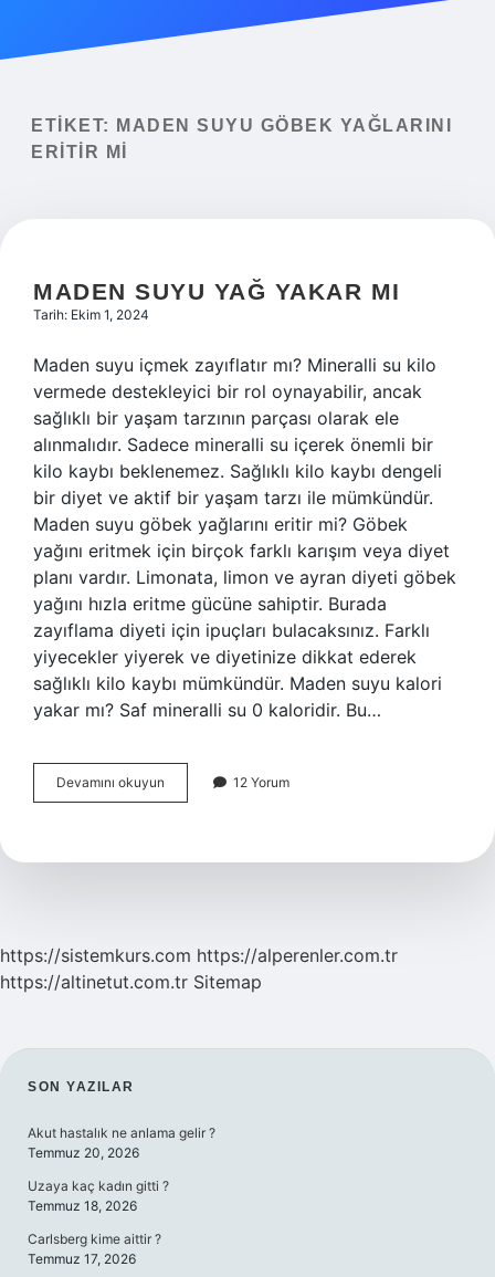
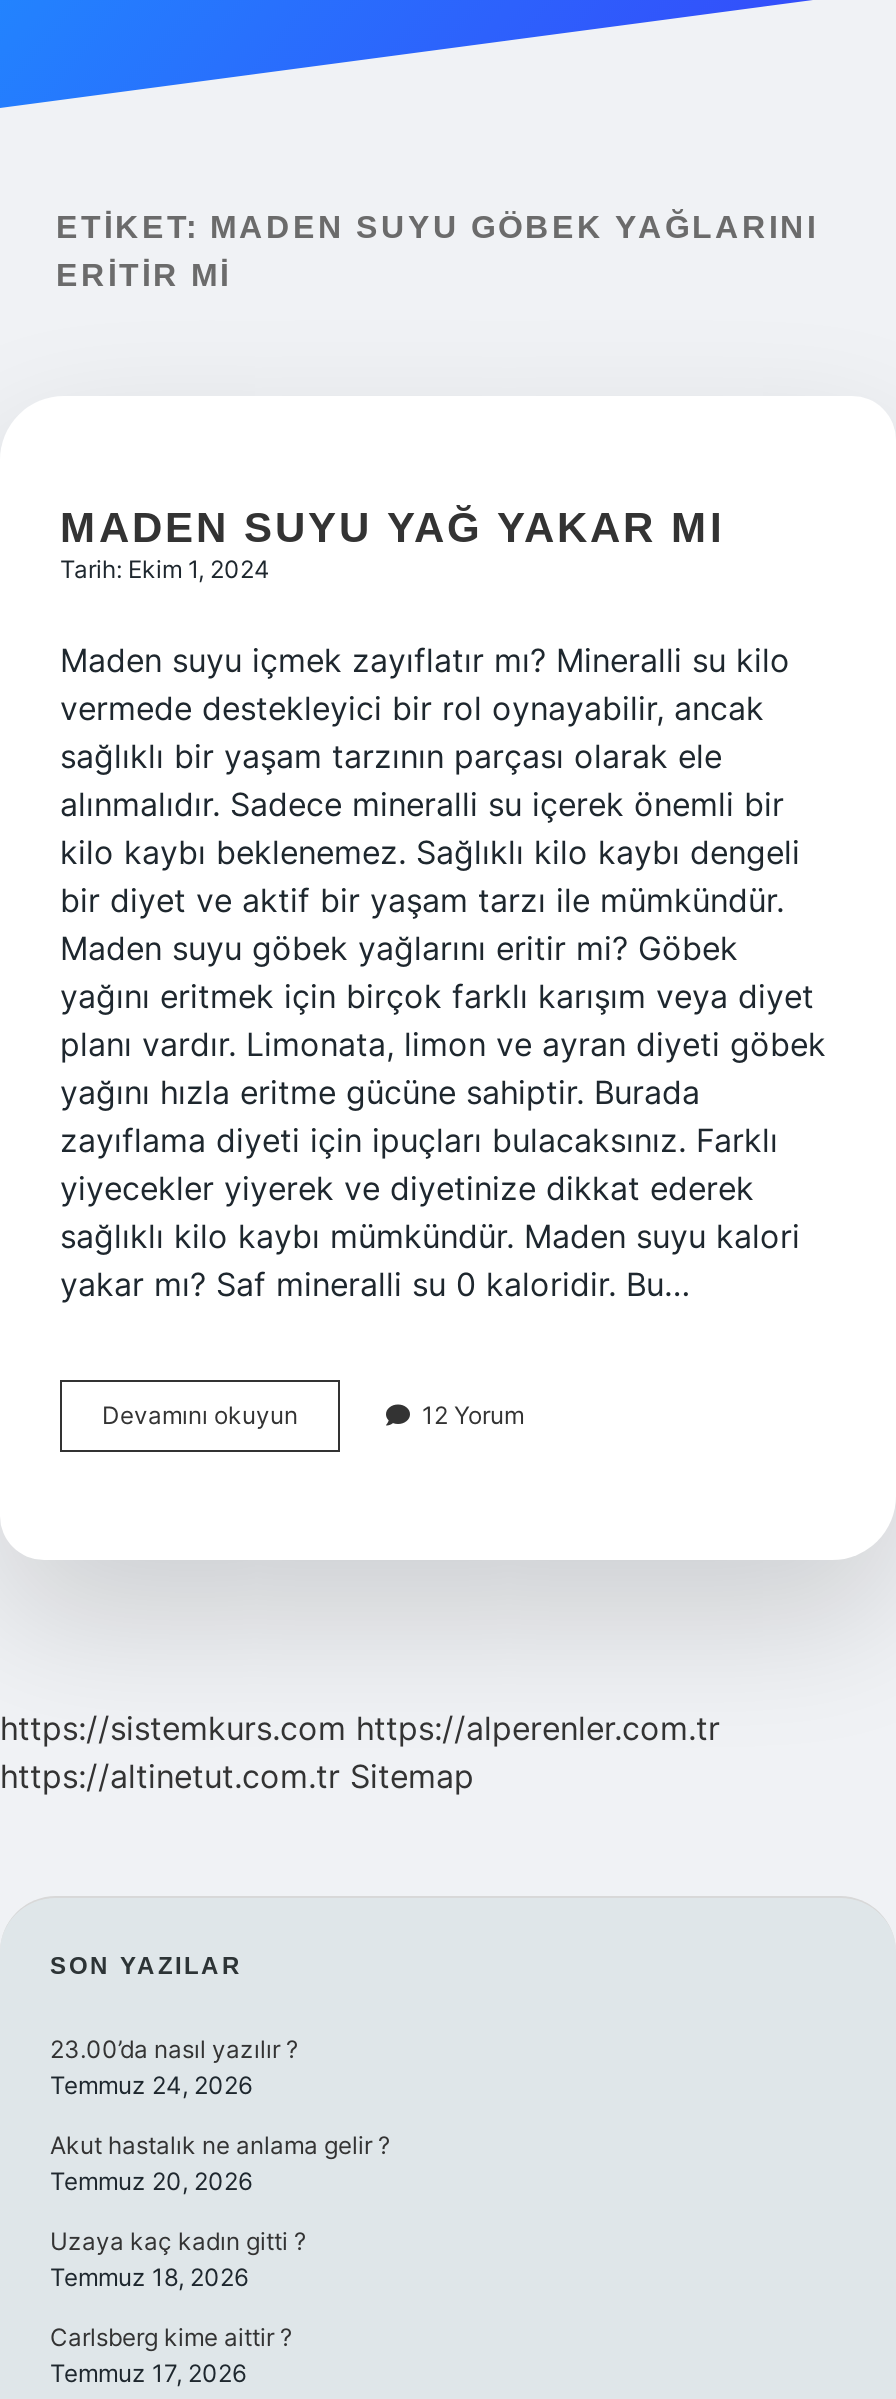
none -> [50,2034,298,2100] 23.00’da nasıl yazılır ? | Temmuz 24, 2026

